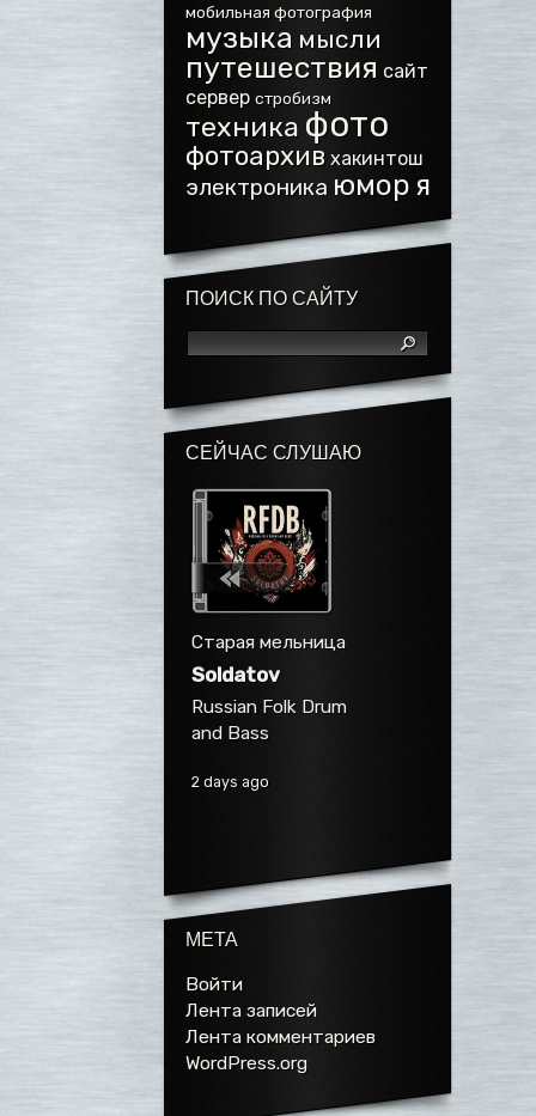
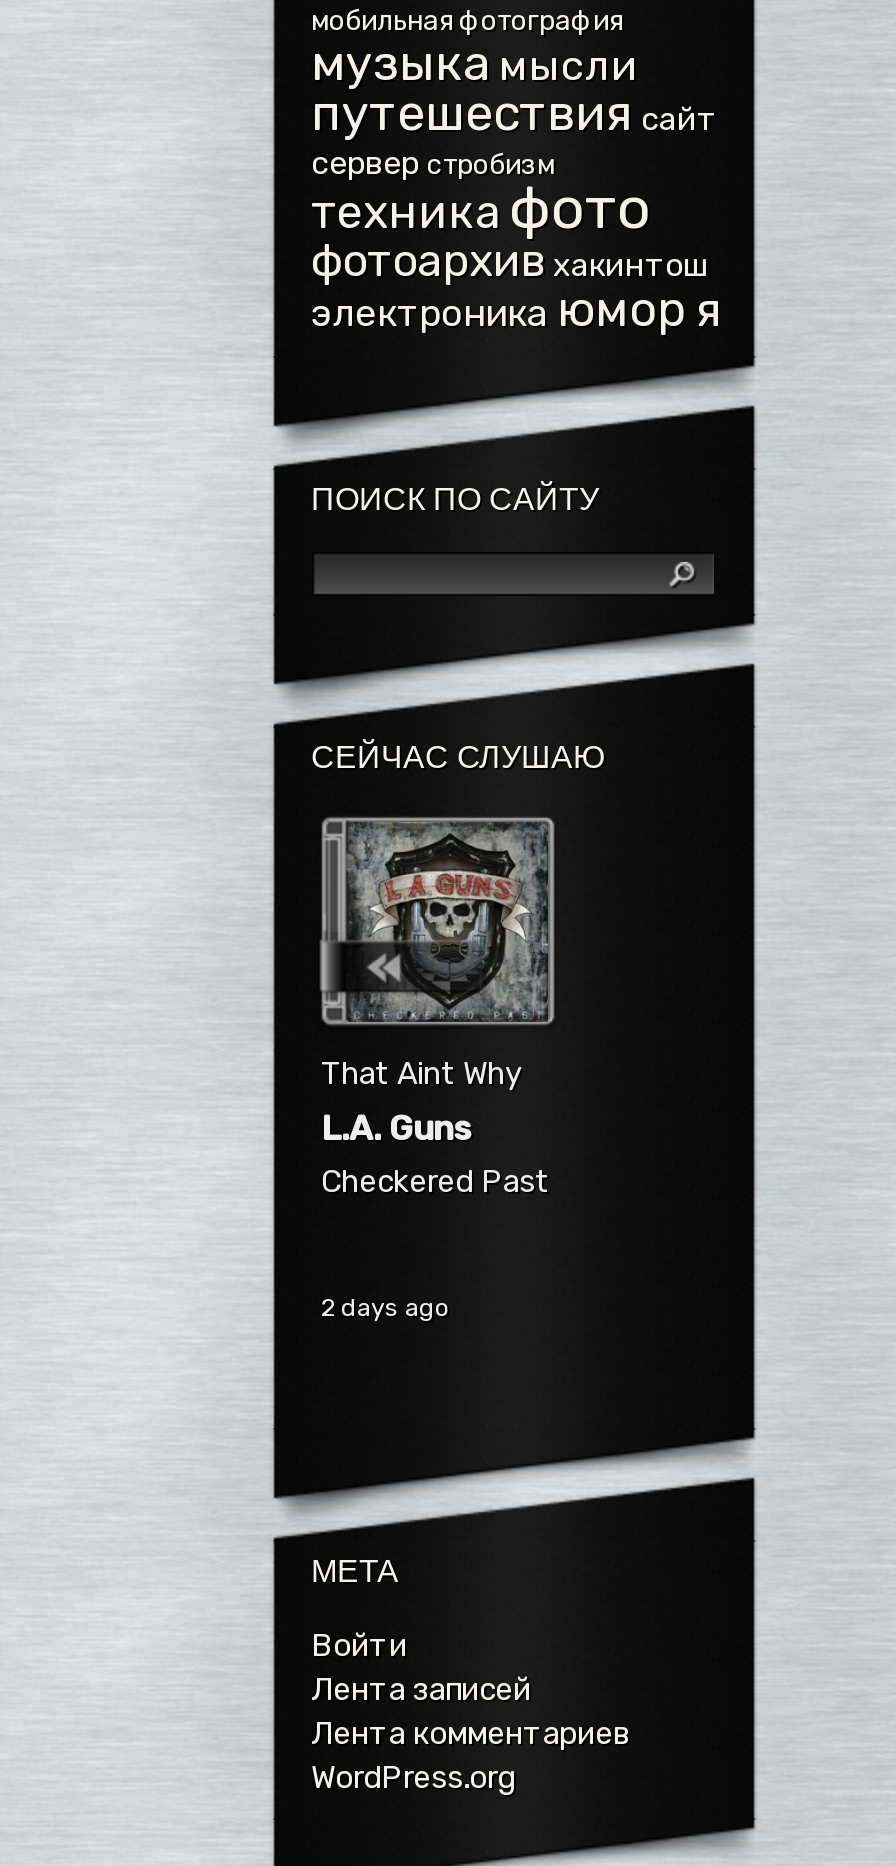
[192,492,348,744] [image] | Старая мельница | Soldatov | Russian Folk Drum | and Bass -> [321,822,549,1201] [image] | That Aint Why | L.A. Guns | Checkered Past

